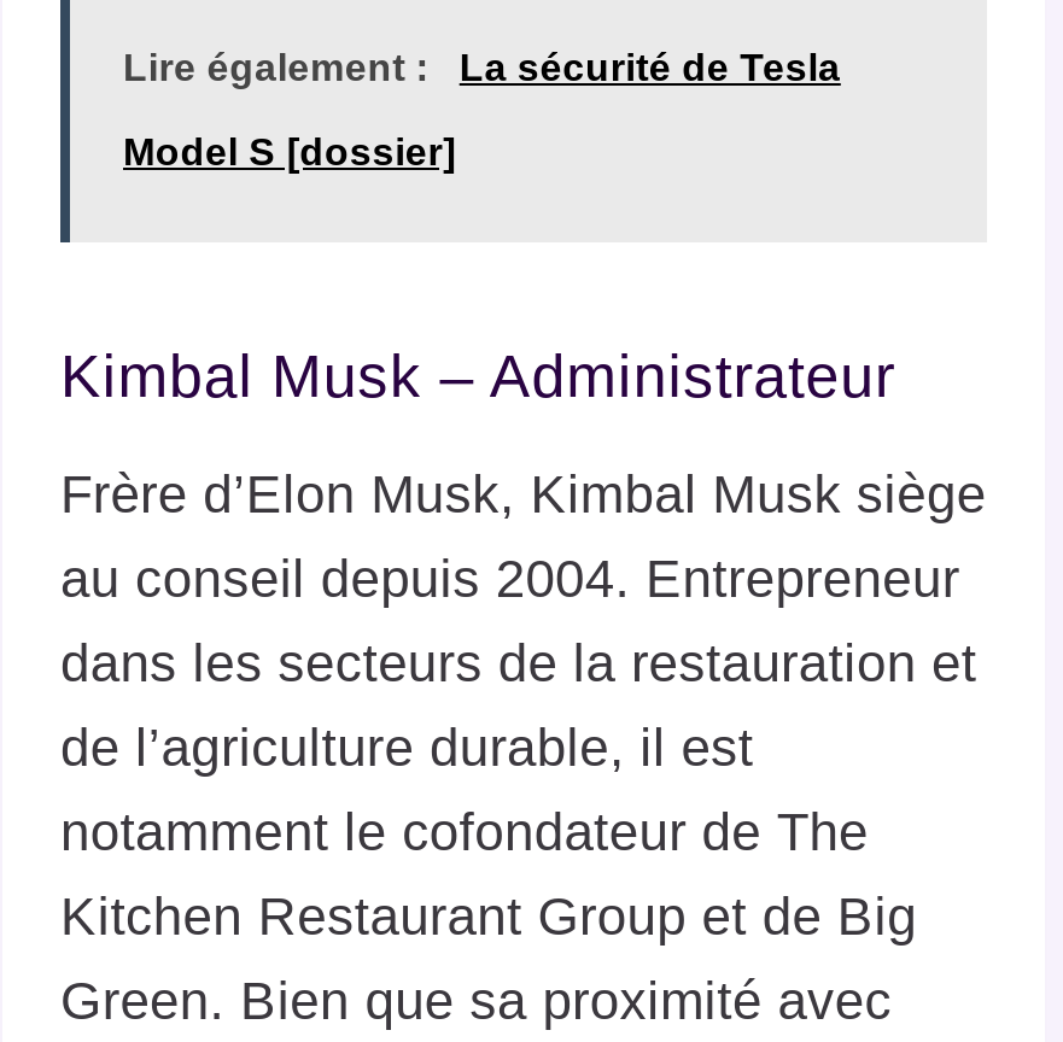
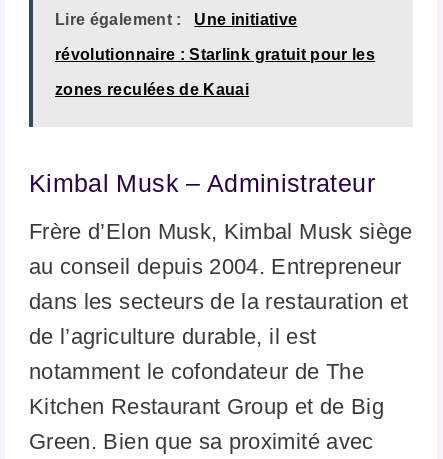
[123,47,841,172] La sécurité de Tesla | Model S [dossier] -> [55,11,375,98] Une initiative | révolutionnaire : Starlink gratuit pour les | zones reculées de Kauai

